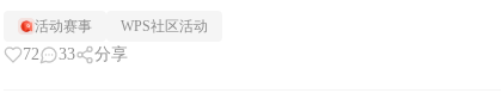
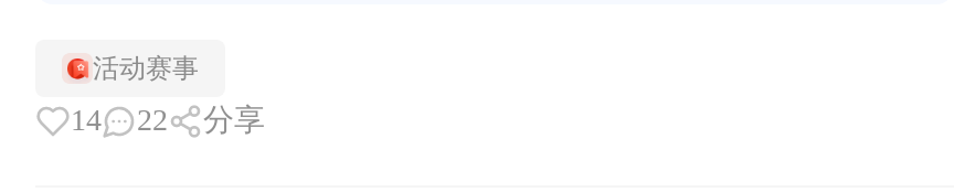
[23,18,208,64] WPS社区活动 | 72 | 33 -> [71,105,168,138] 14 | 22

